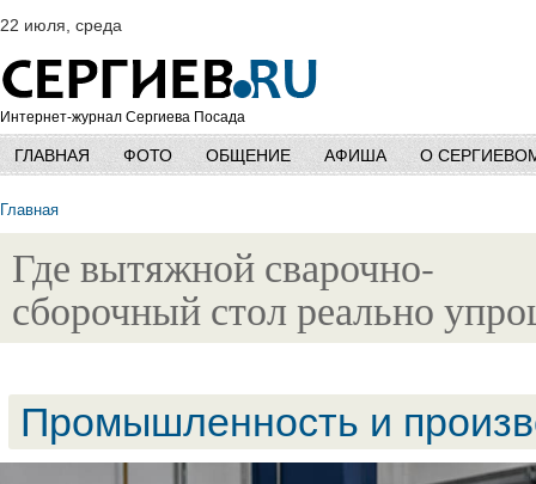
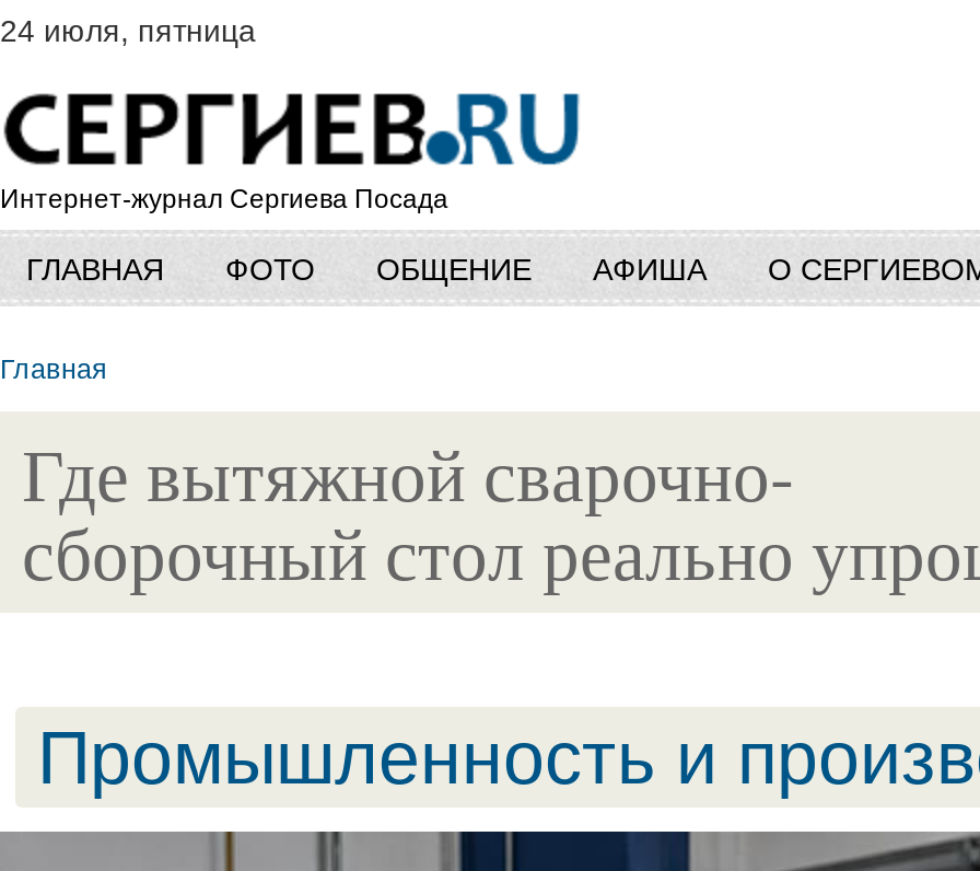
[0,16,122,35] 22 июля, среда -> [0,13,256,48] 24 июля, пятница

